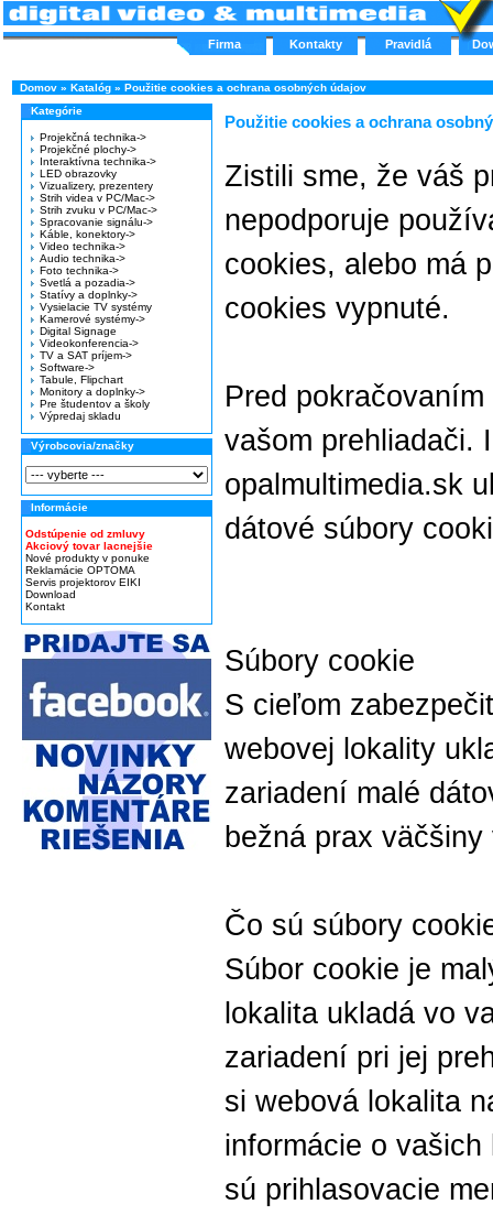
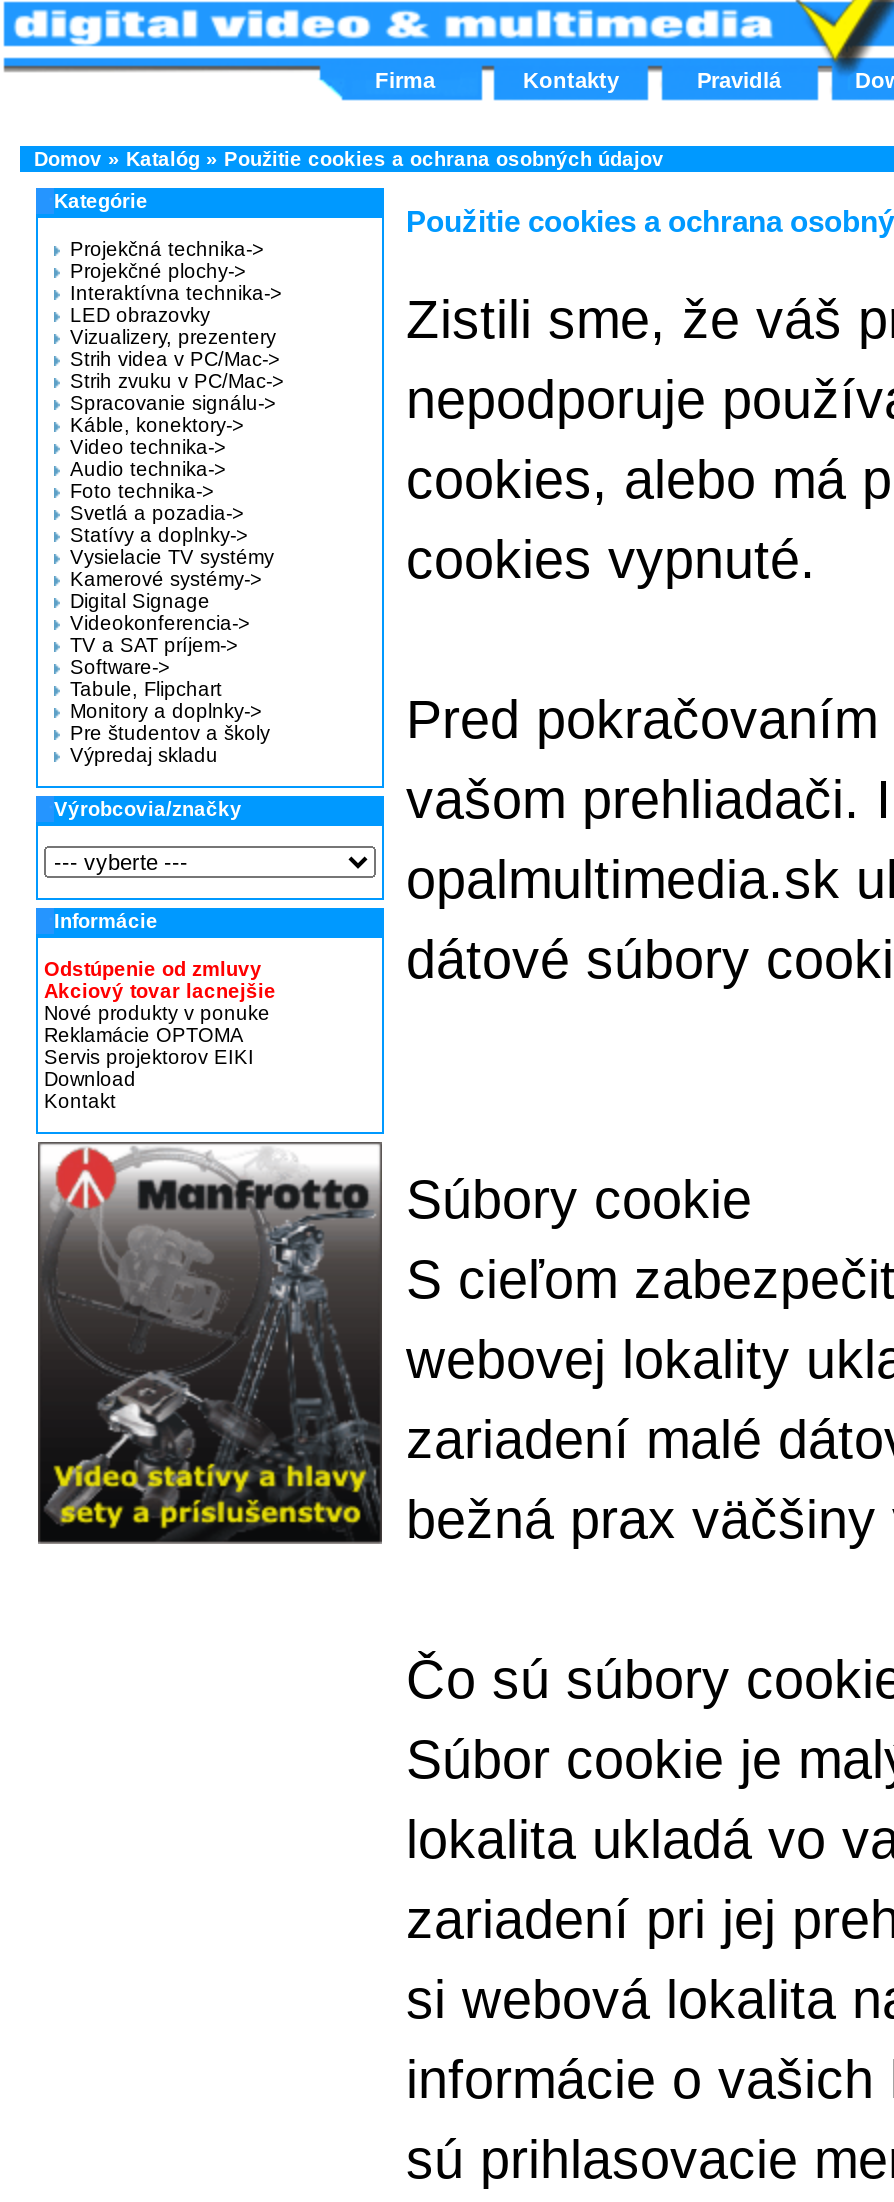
[22,629,211,850] [image] -> [36,1140,384,1546] [image]

